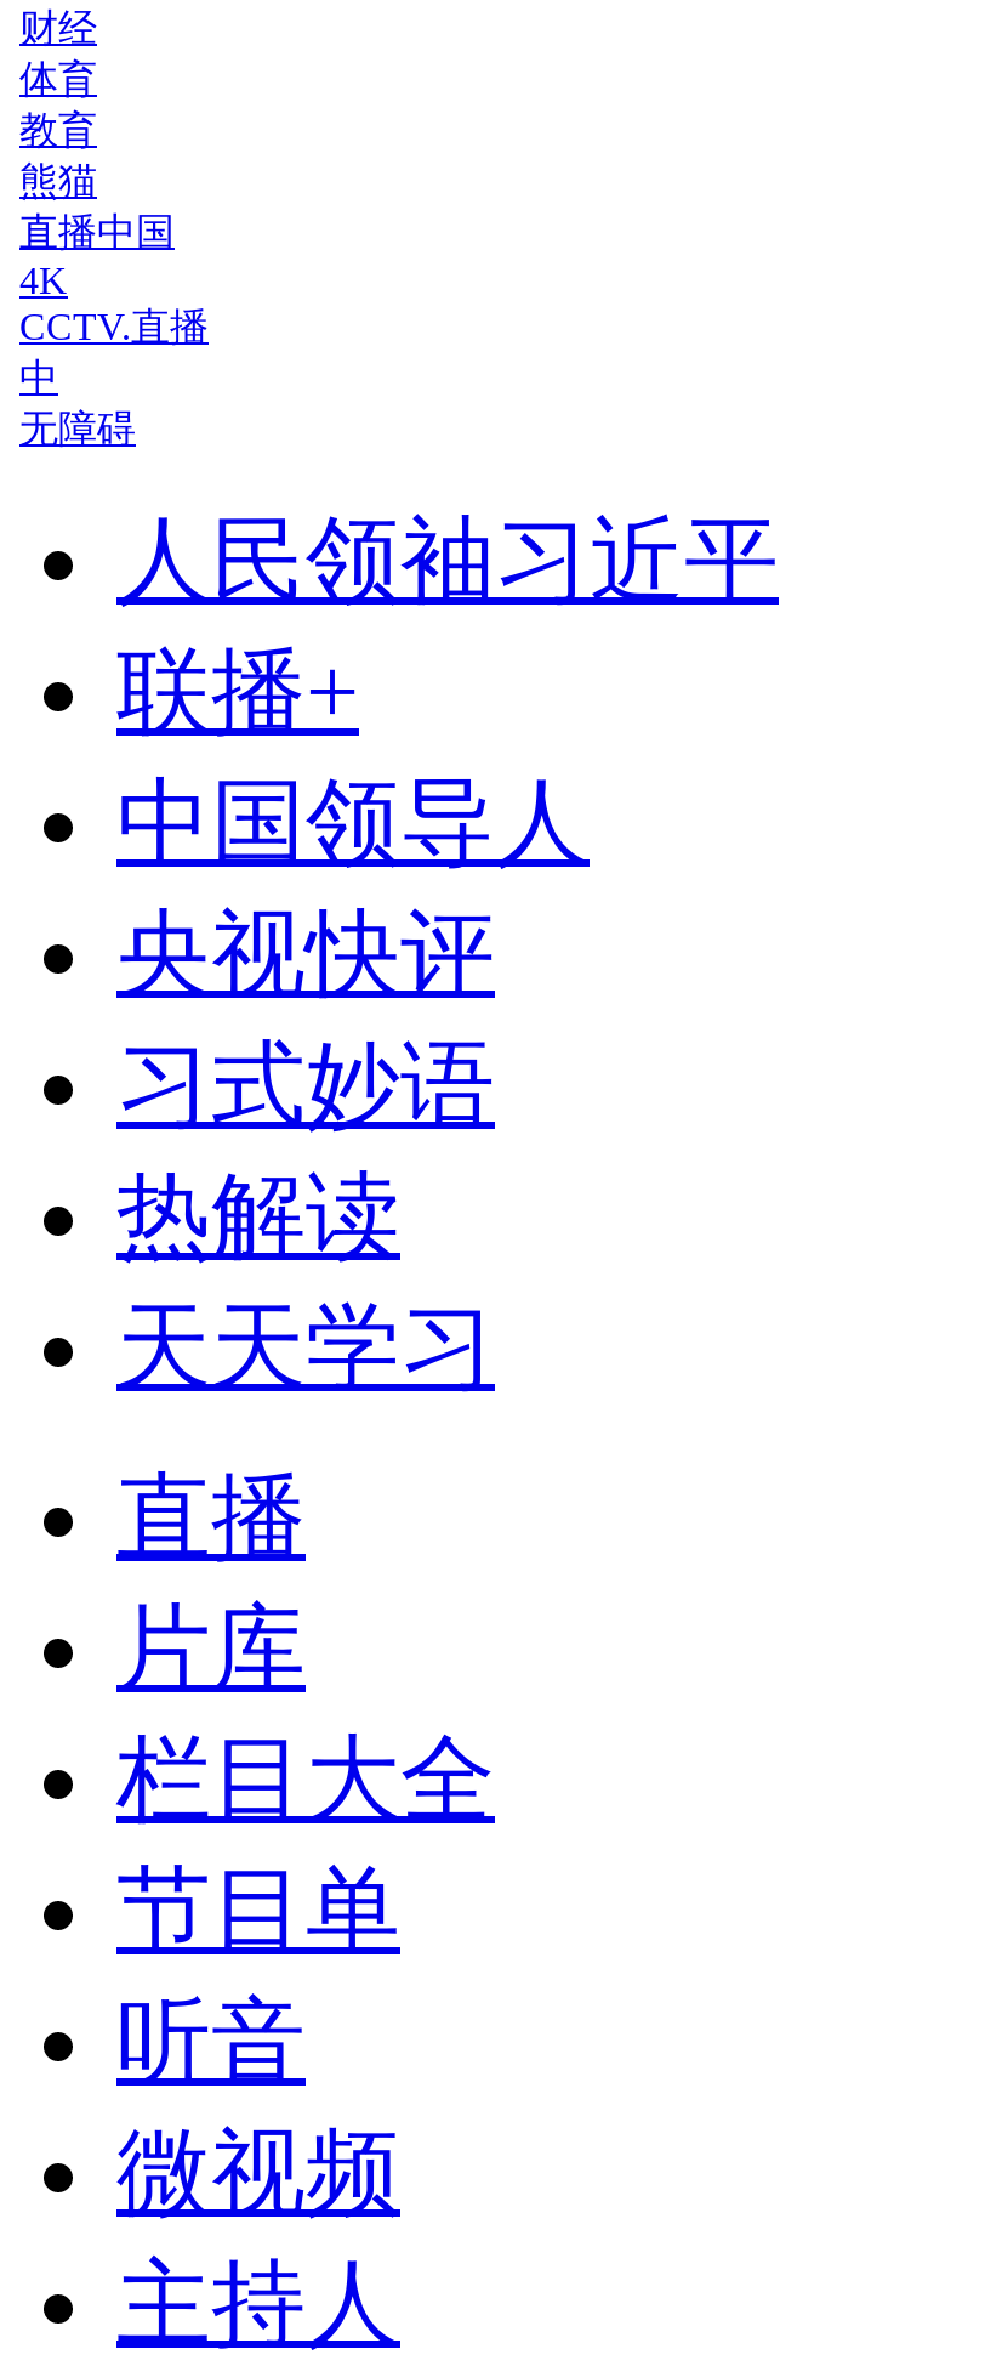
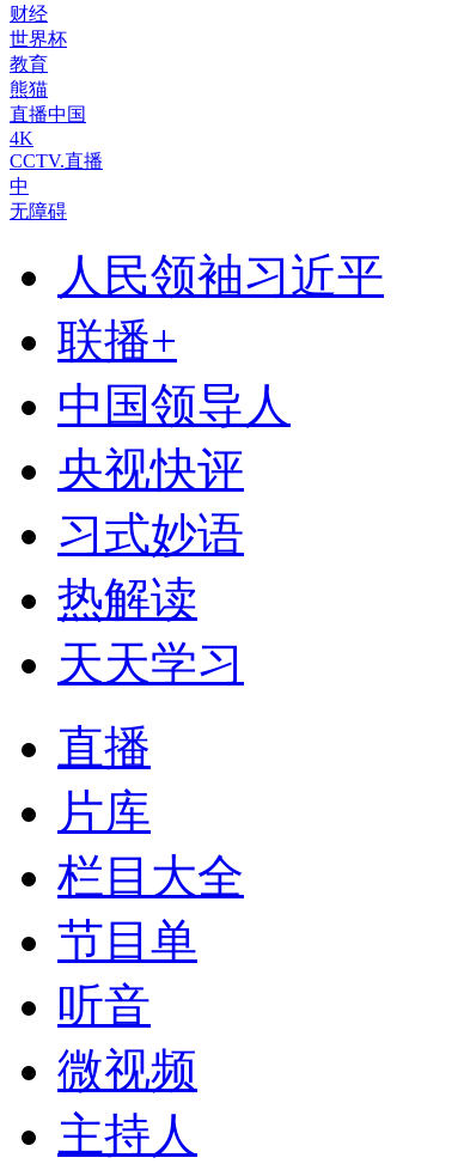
[19,58,97,100] 体育 -> [10,29,67,49] 世界杯

